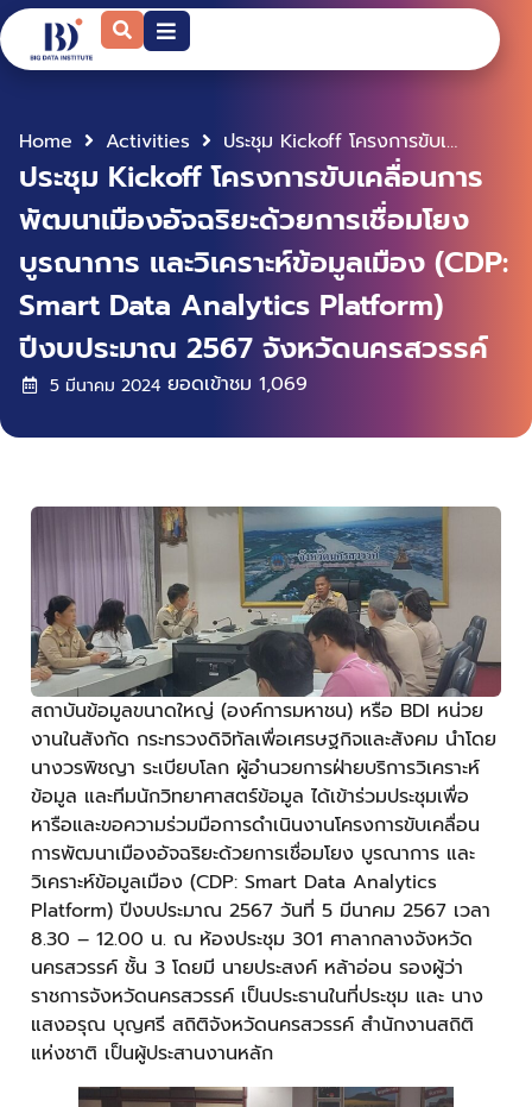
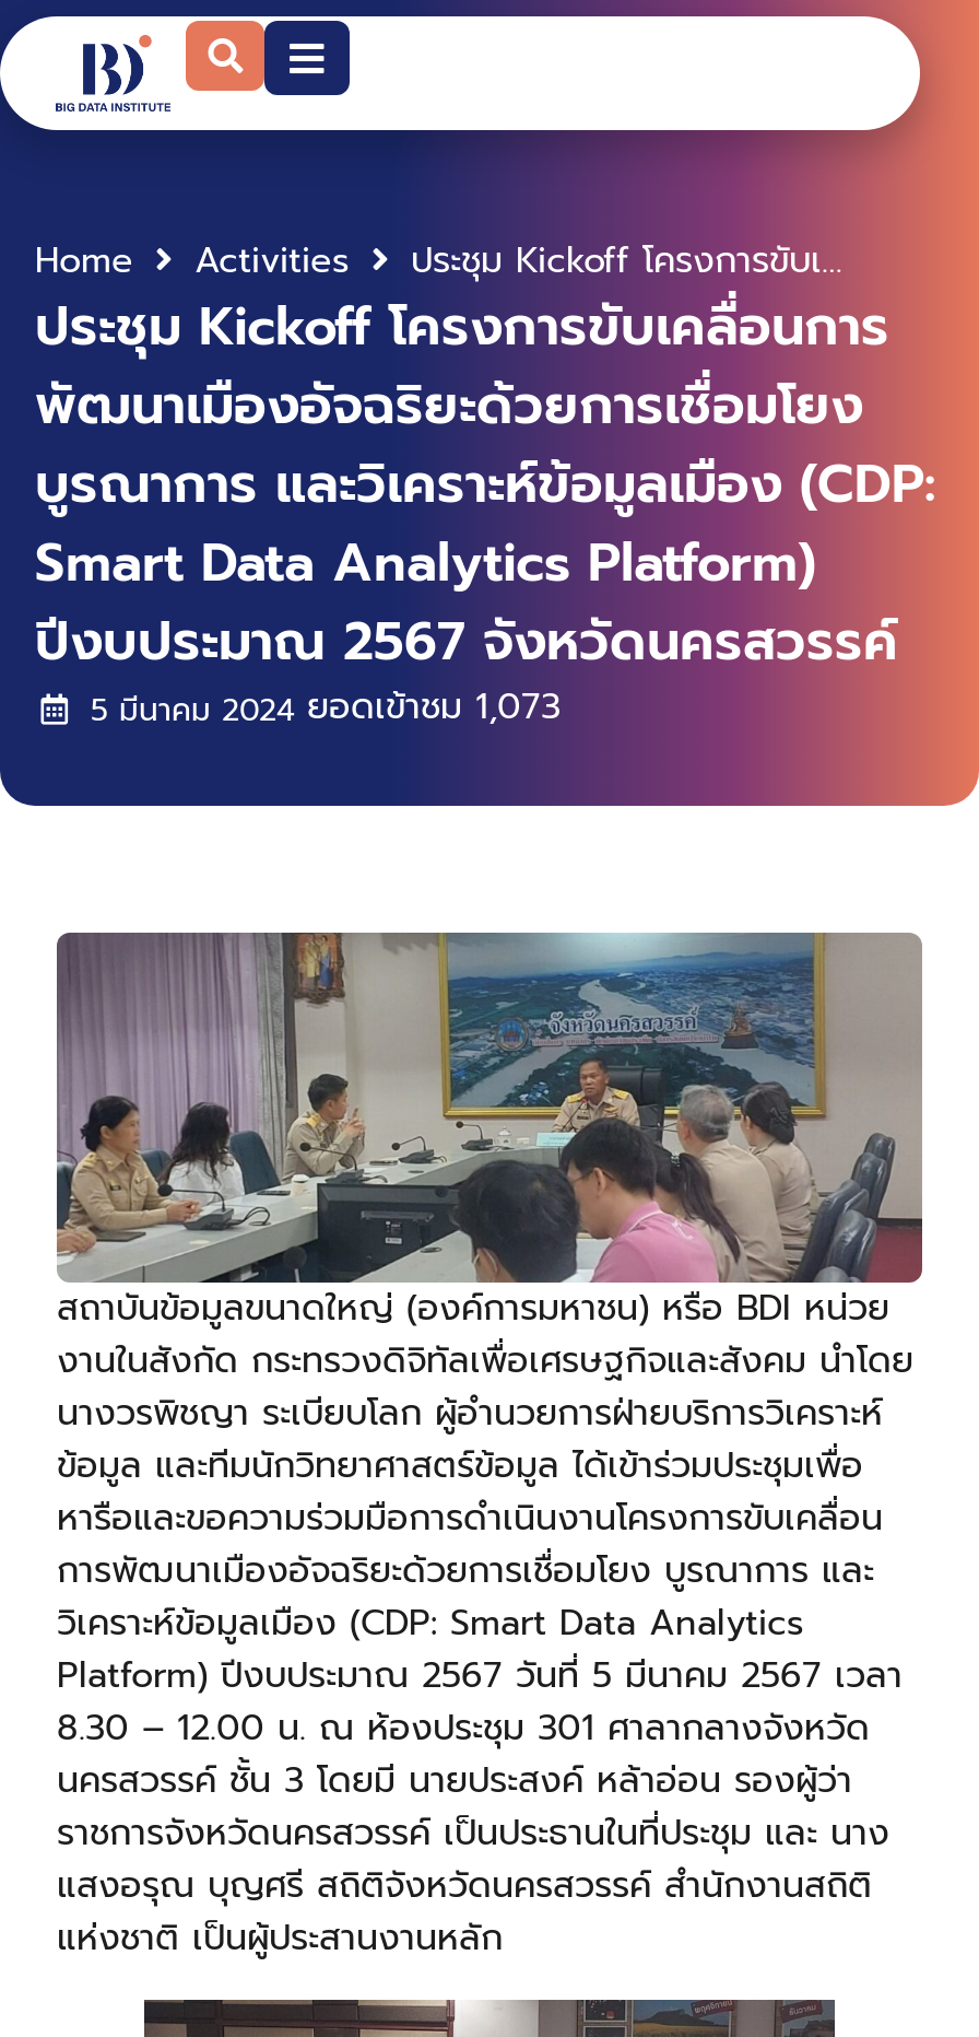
[49,370,307,398] 5 มีนาคม 2024 ยอดเข้าชม 1,069 -> [91,681,561,734] 5 มีนาคม 2024 ยอดเข้าชม 1,073

